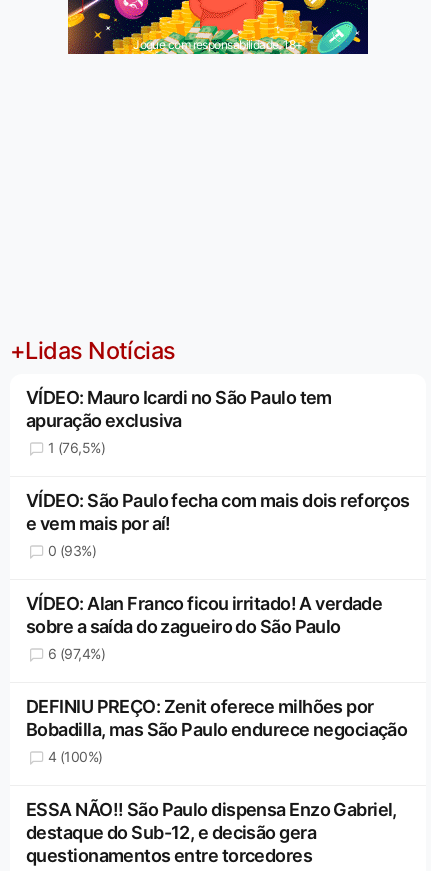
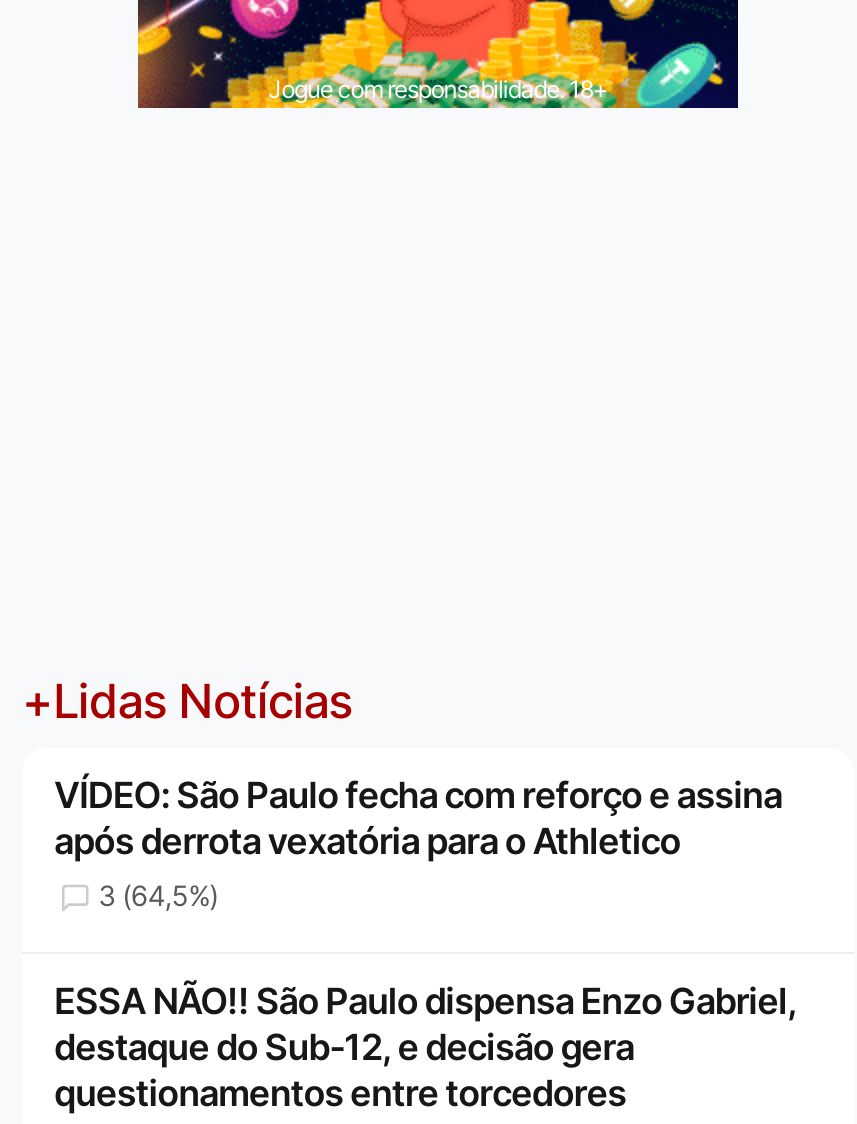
[26,387,410,765] VÍDEO: Mauro Icardi no São Paulo tem | apuração exclusiva | 1 (76,5%) | VÍDEO: São Paulo fecha com mais dois reforços | e vem mais por aí! | 0 (93%) | VÍDEO: Alan Franco ficou irritado! A verdade | sobre a saída do zagueiro do São Paulo | 6 (97,4%) | DEFINIU PREÇO: Zenit oferece milhões por | Bobadilla, mas São Paulo endurece negociação | 4 (100%) -> [54,774,782,912] VÍDEO: São Paulo fecha com reforço e assina | após derrota vexatória para o Athletico | 3 (64,5%)

